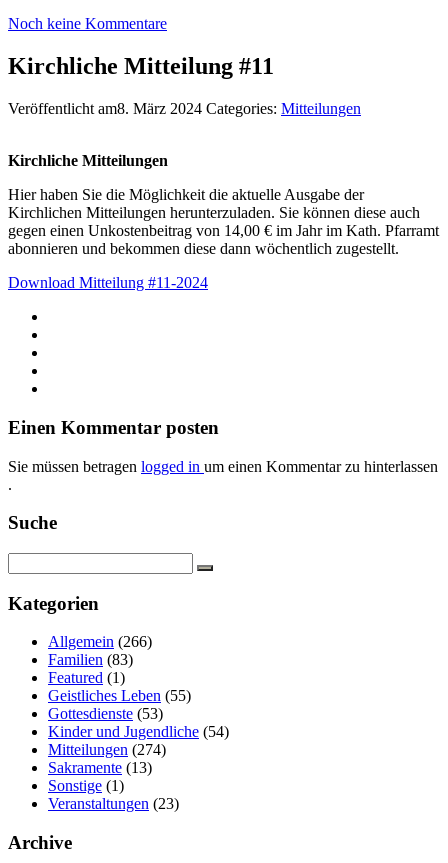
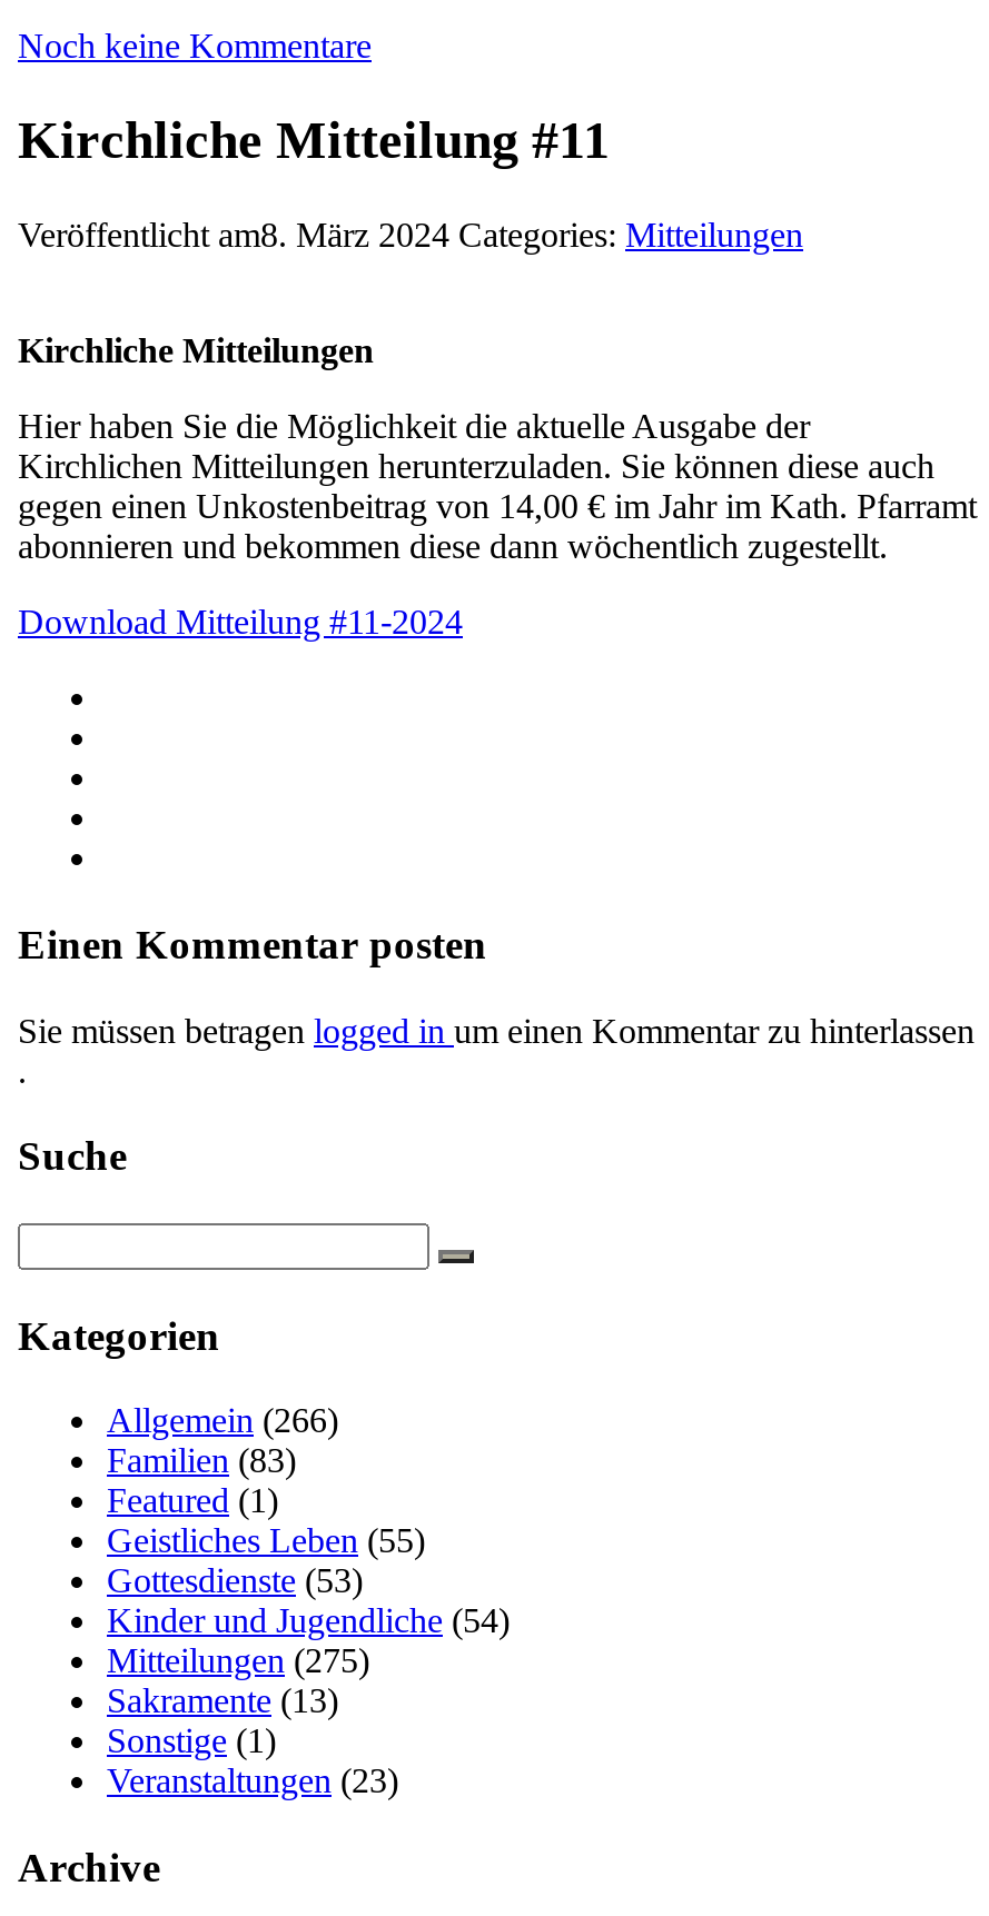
[48,741,166,758] Mitteilungen (274) -> [107,1642,369,1680] Mitteilungen (275)

